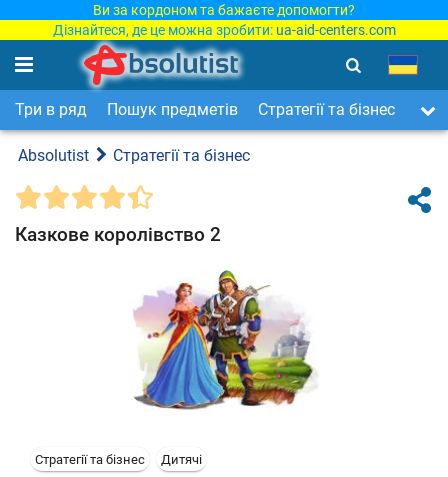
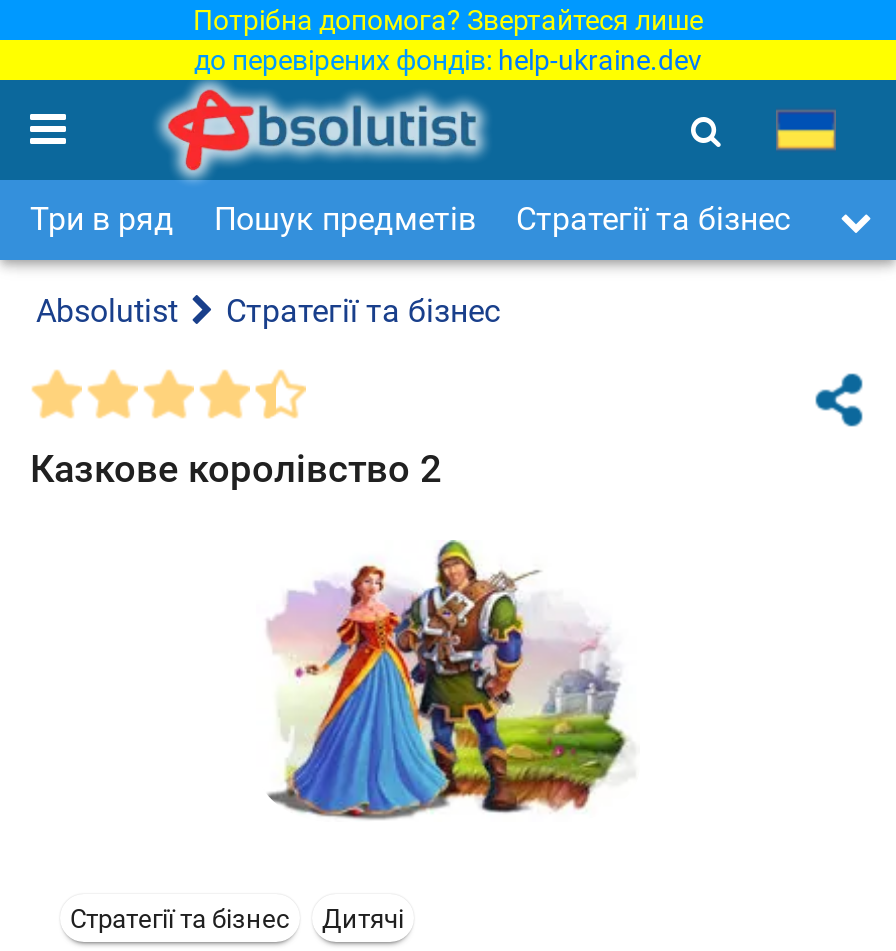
[52,2,395,38] Ви за кордоном та бажаєте допомогти? | Дізнайтеся, де це можна зробити: ua-aid-centers.com -> [193,4,703,76] Потрібна допомога? Звертайтеся лише | до перевірених фондів: help-ukraine.dev

